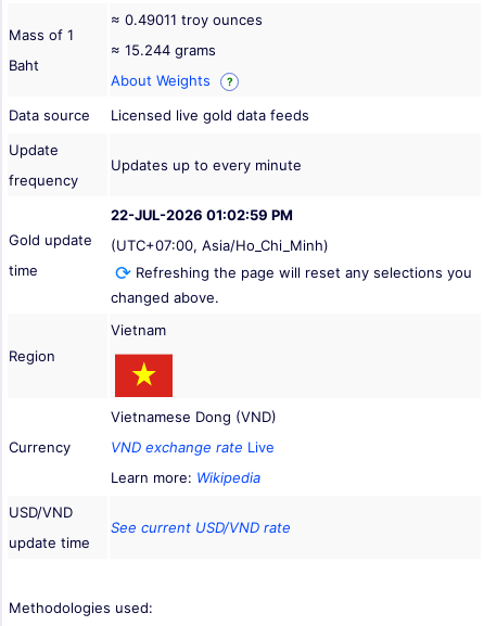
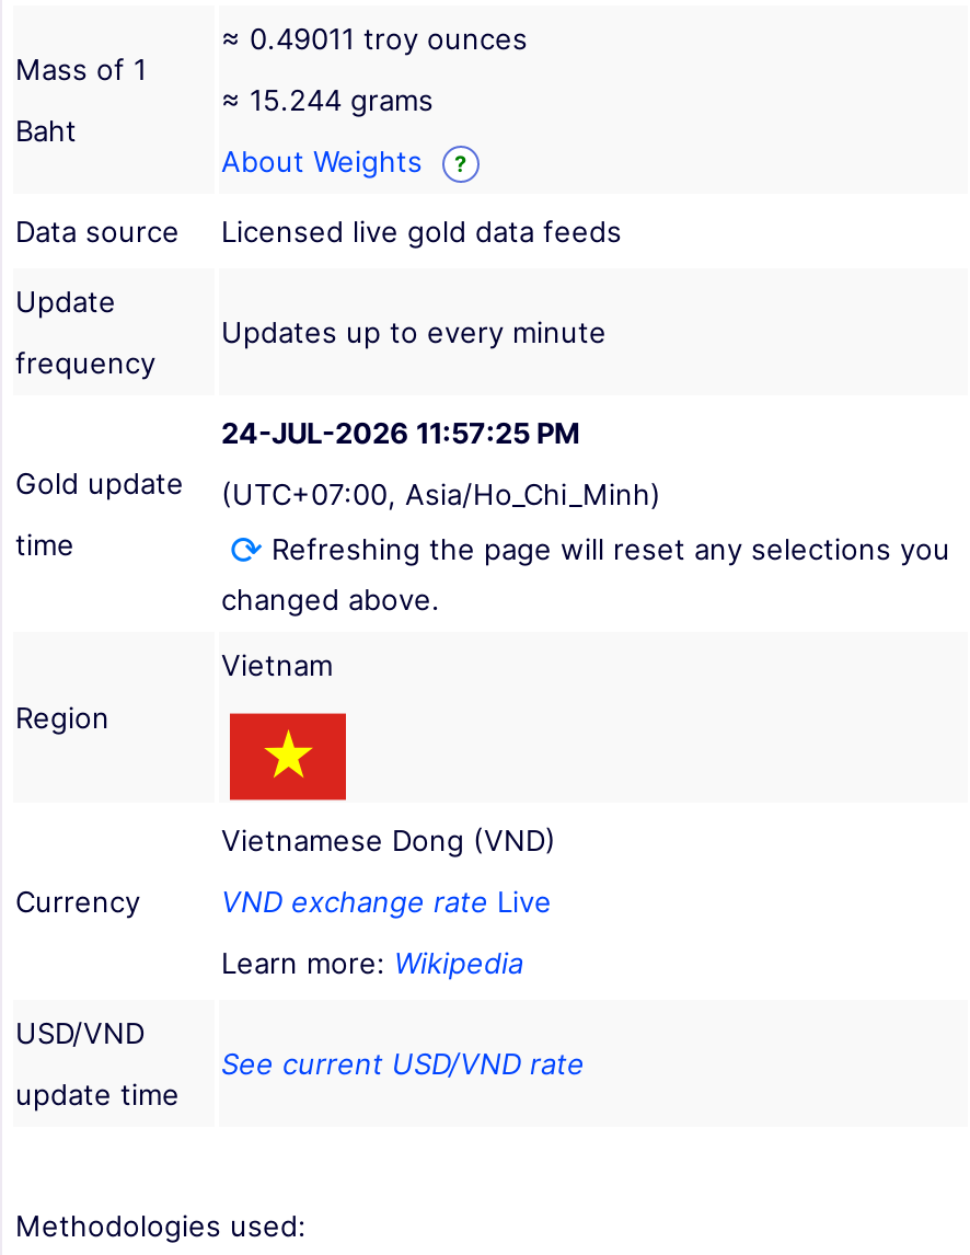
[111,207,293,224] 22-JUL-2026 01:02:59 PM -> [221,416,580,451] 24-JUL-2026 11:57:25 PM

